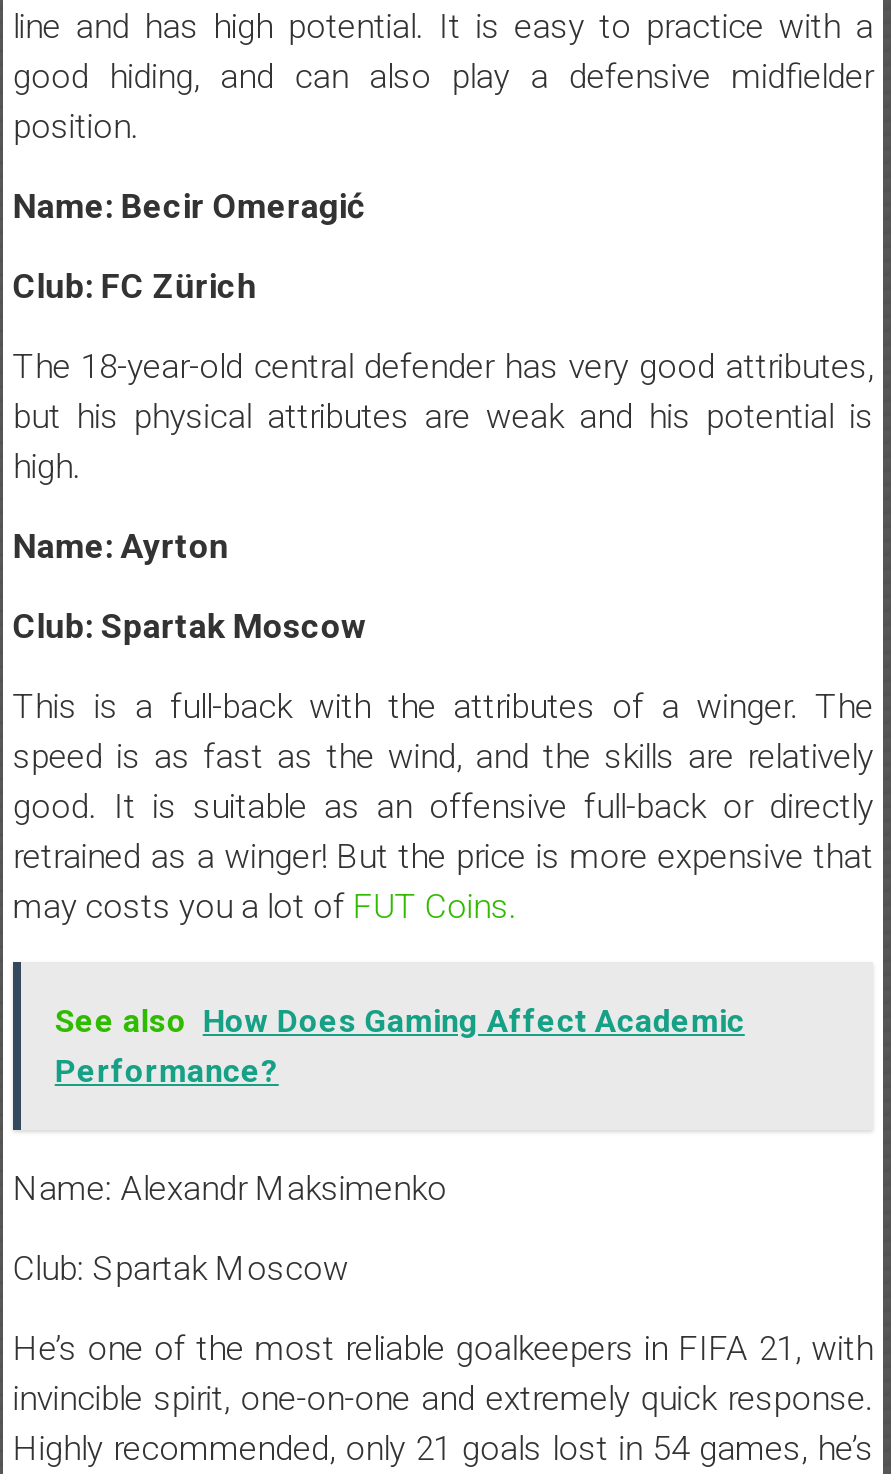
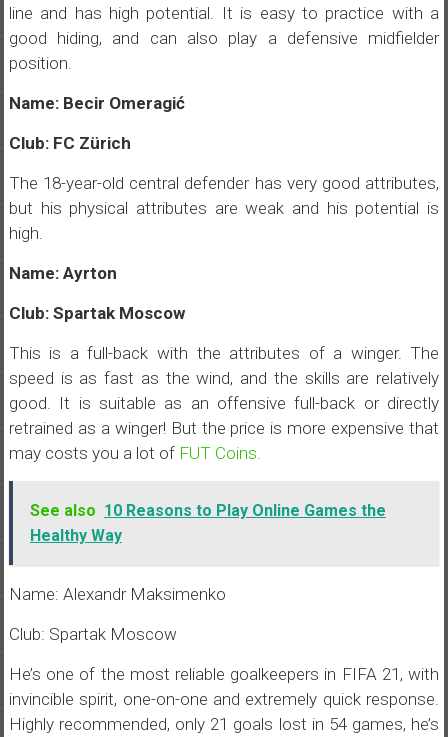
[55,1002,745,1090] See also How Does Gaming Affect Academic | Performance? -> [30,501,386,545] See also 10 Reasons to Play Online Games the | Healthy Way

